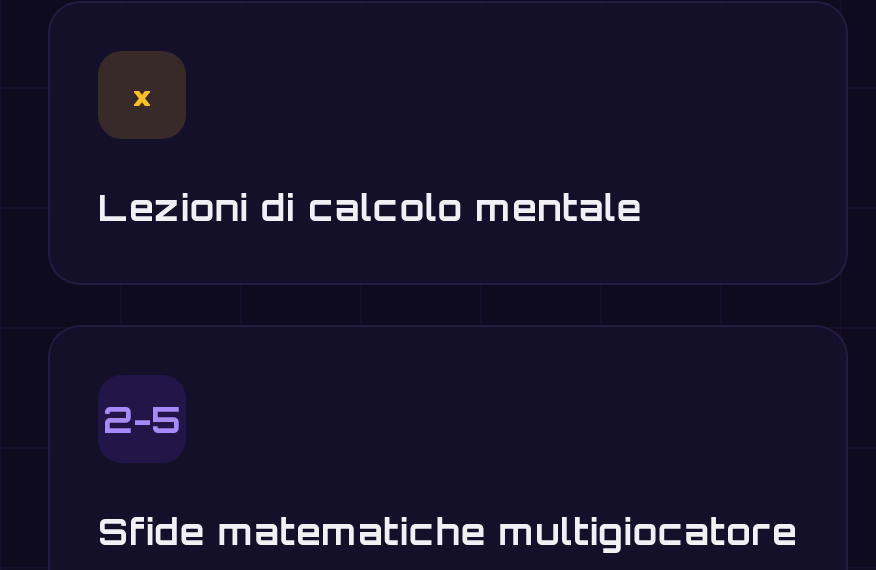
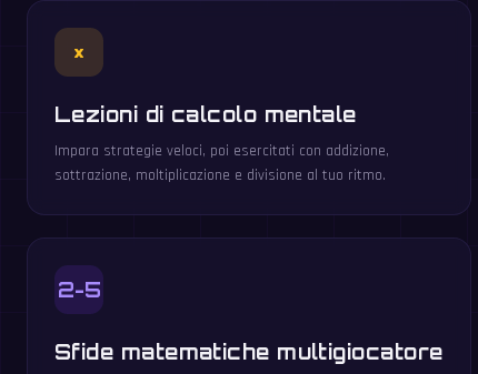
none -> [54,141,389,186] Impara strategie veloci, poi esercitati con addizione, | sottrazione, moltiplicazione e divisione al tuo ritmo.

